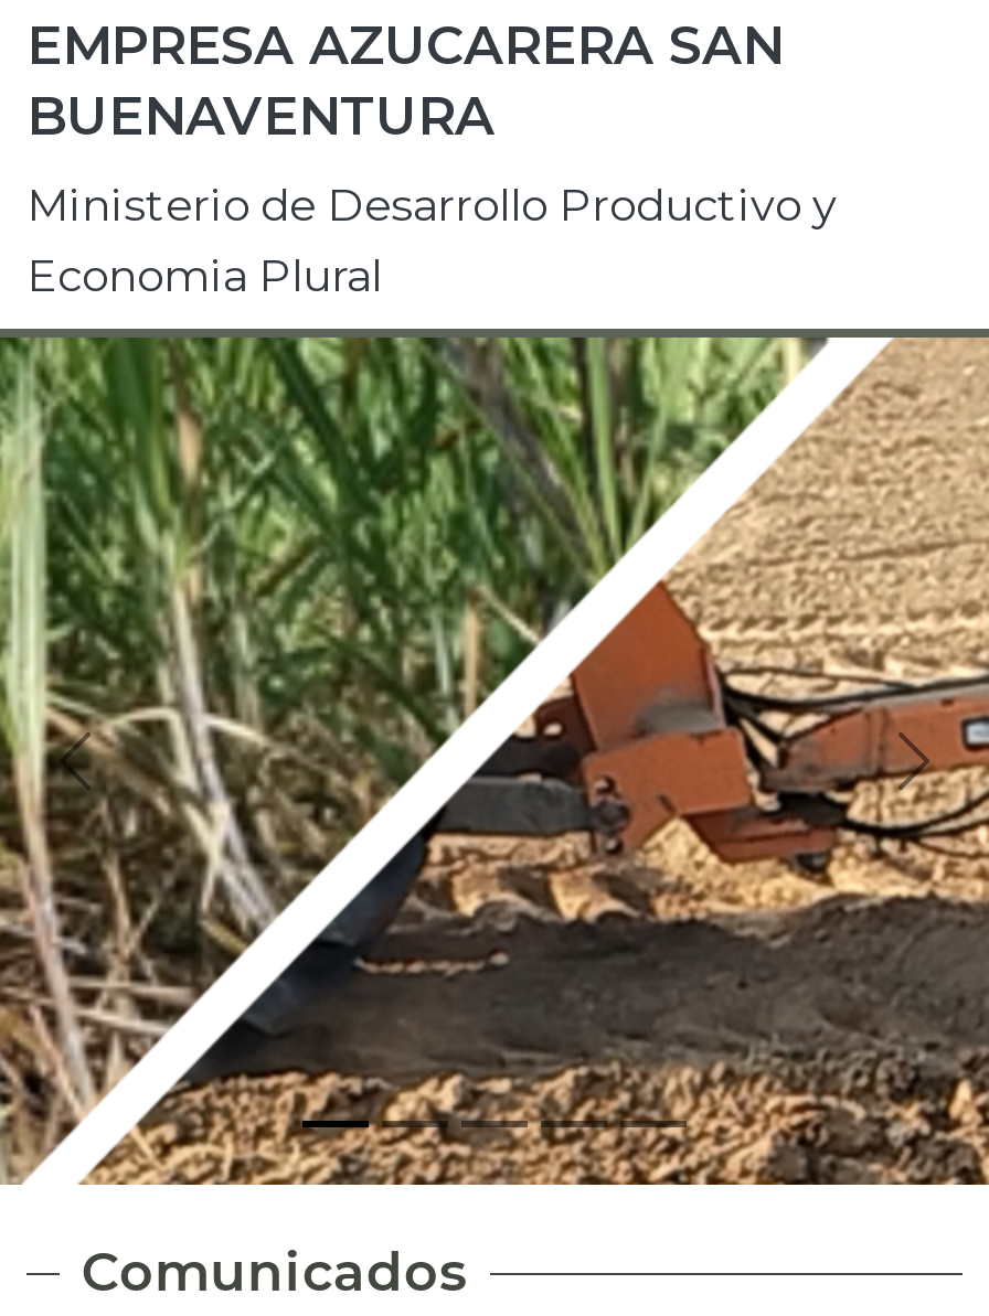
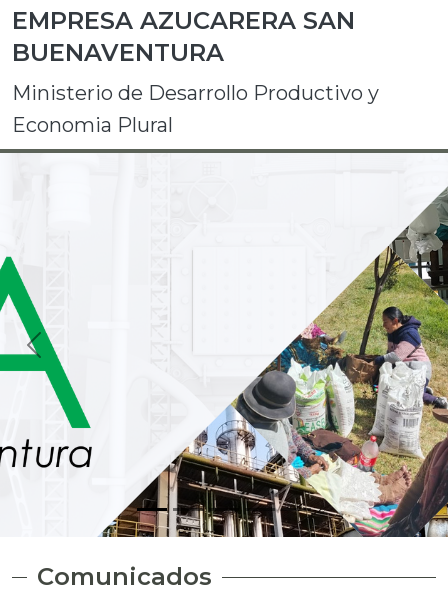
[7,335,982,1187] [image] -> [3,152,445,538] [image]

